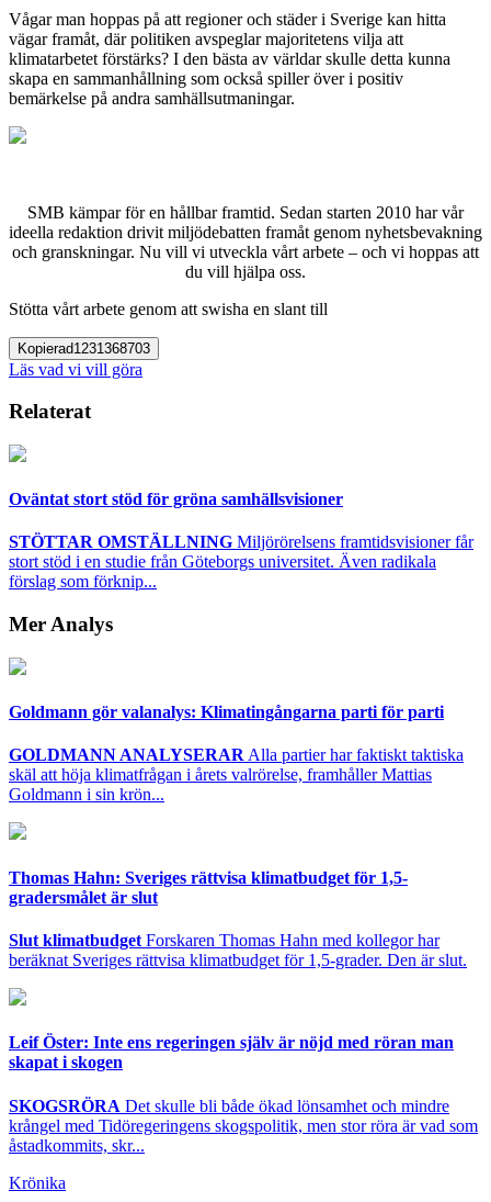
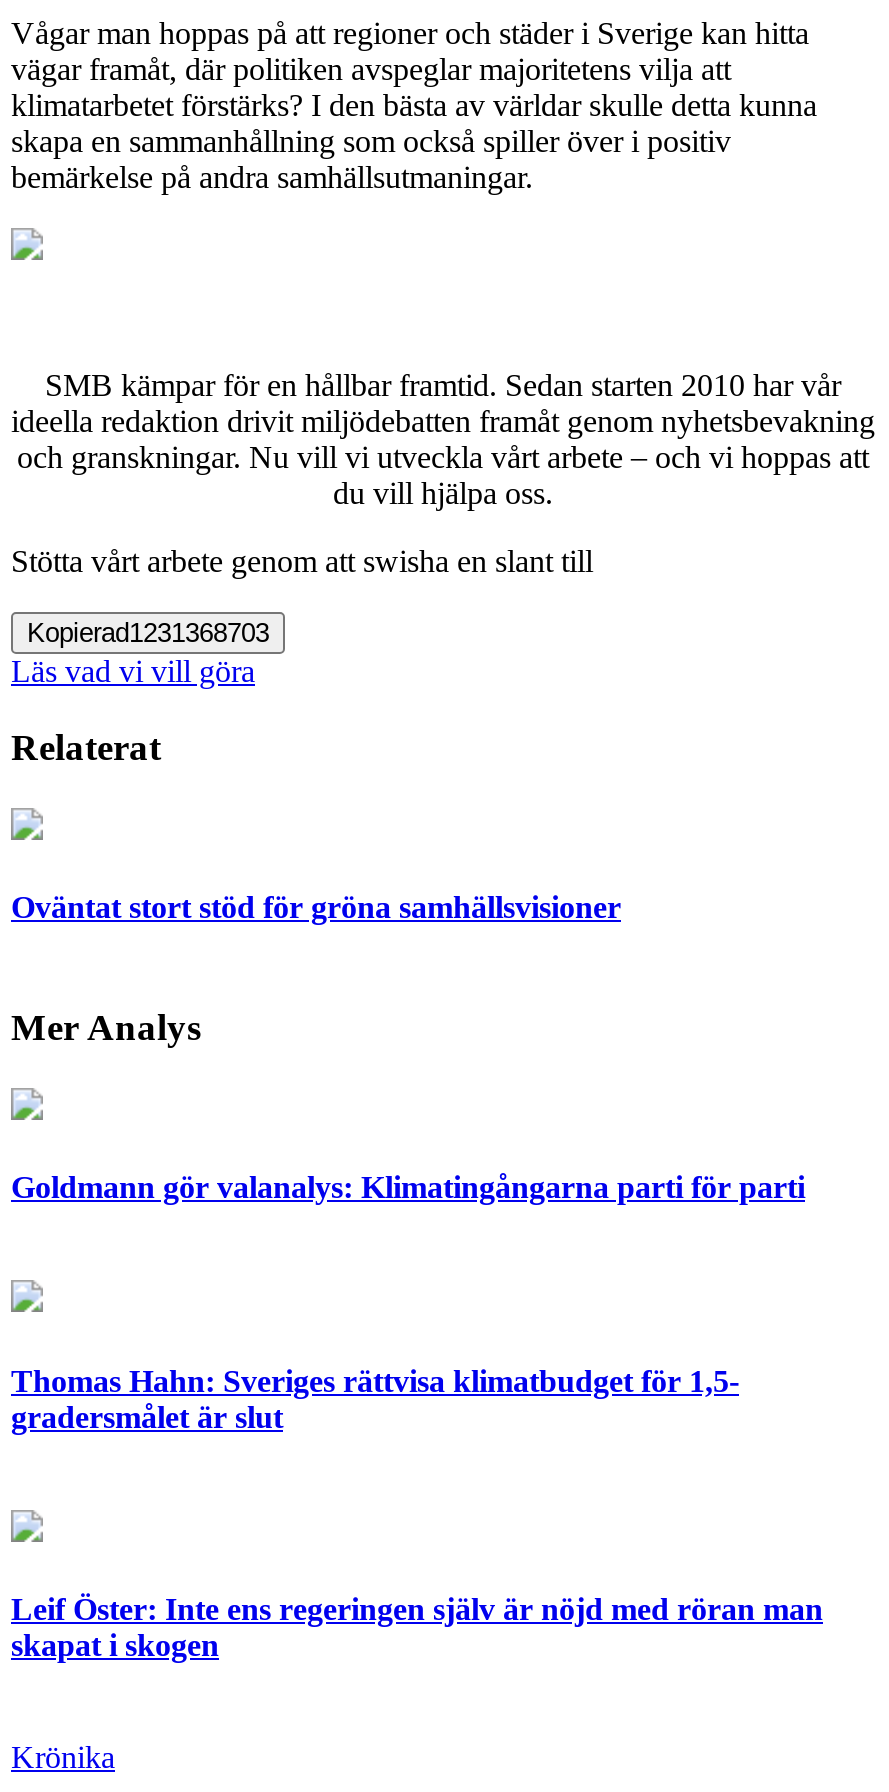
[9,533,473,591] STÖTTAR OMSTÄLLNING Miljörörelsens framtidsvisioner får | stort stöd i en studie från Göteborgs universitet. Även radikala | förslag som förknip... -> none
[9,746,464,804] GOLDMANN ANALYSERAR Alla partier har faktiskt taktiska | skäl att höja klimatfrågan i årets valrörelse, framhåller Mattias | Goldmann i sin krön... -> none
[9,931,467,969] Slut klimatbudget Forskaren Thomas Hahn med kollegor har | beräknat Sveriges rättvisa klimatbudget för 1,5-grader. Den är slut. -> none
[9,1096,478,1154] SKOGSRÖRA Det skulle bli både ökad lönsamhet och mindre | krångel med Tidöregeringens skogspolitik, men stor röra är vad som | åstadkommits, skr... -> none

